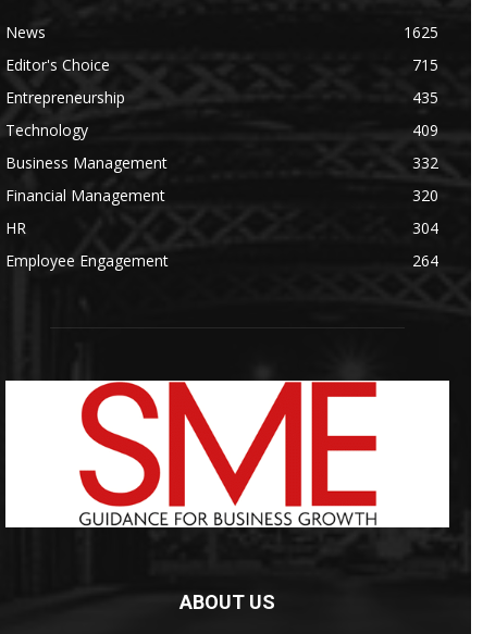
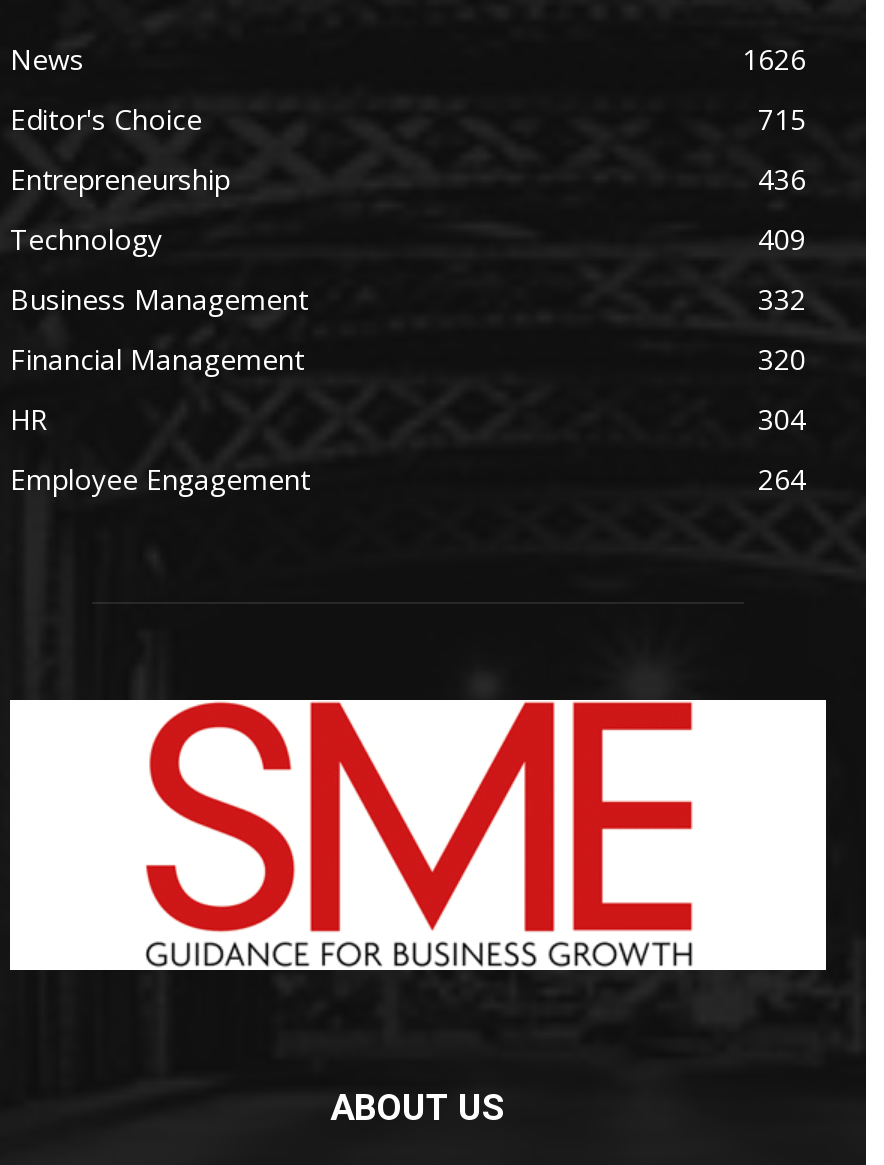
[404,22,438,42] 1625 -> [742,40,806,78] 1626
[412,87,438,107] 435 -> [758,160,806,198] 436

